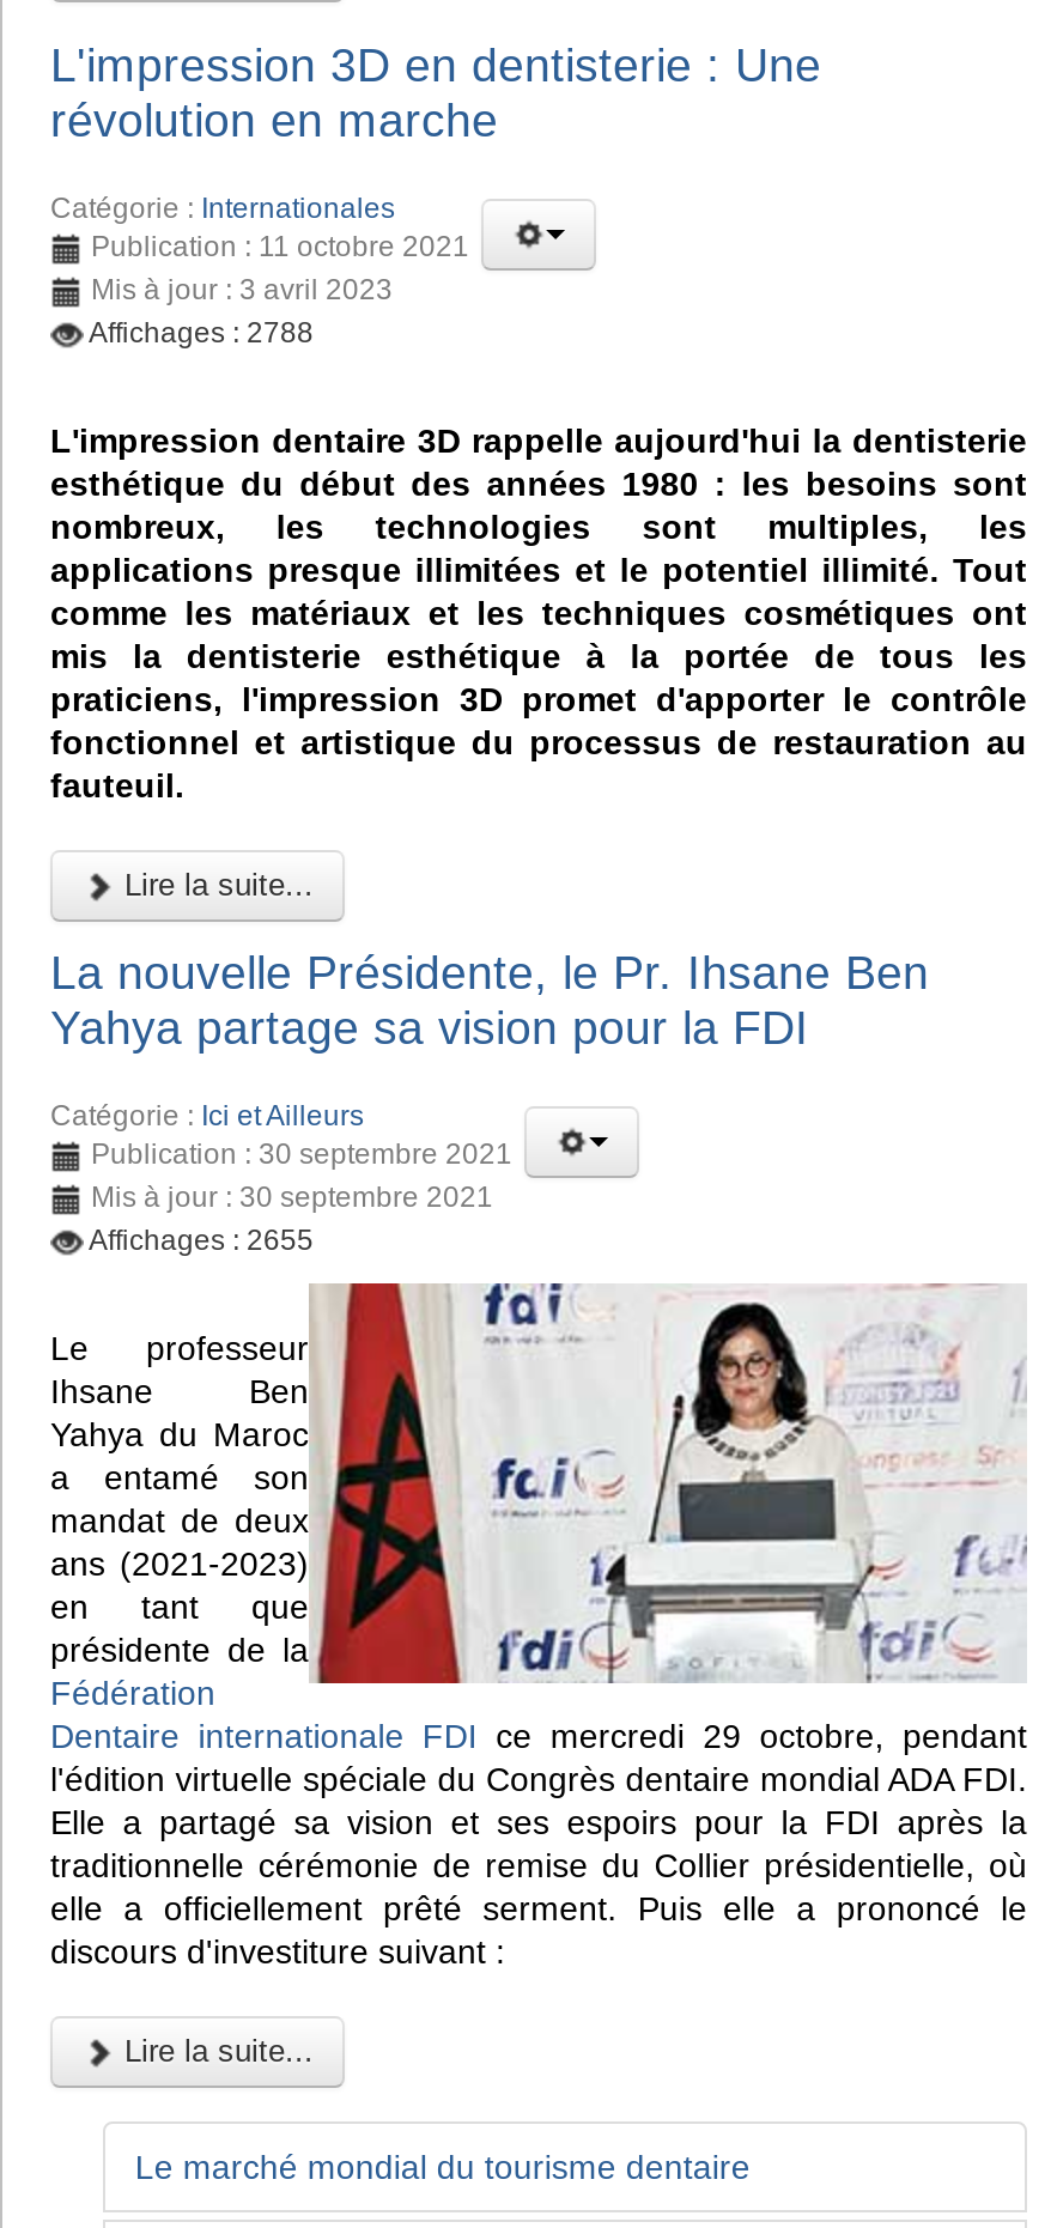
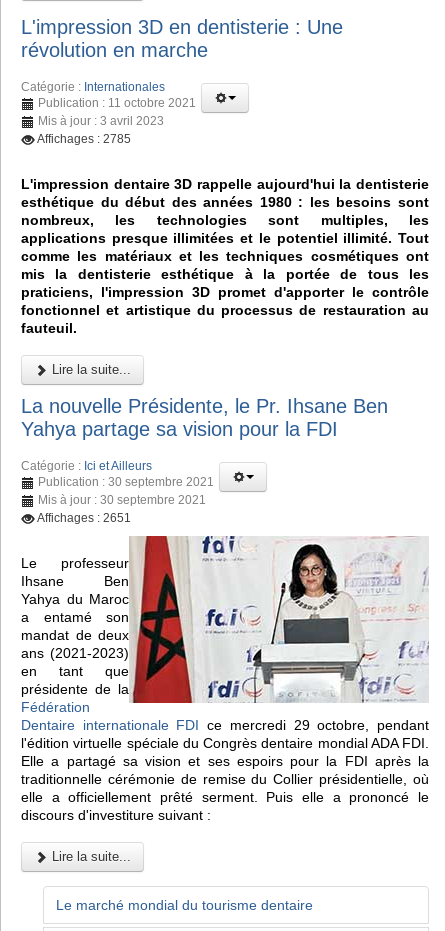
[89,316,314,350] Affichages : 2788 -> [37,132,131,146] Affichages : 2785
[89,1223,314,1256] Affichages : 2655 -> [37,511,131,525] Affichages : 2651

